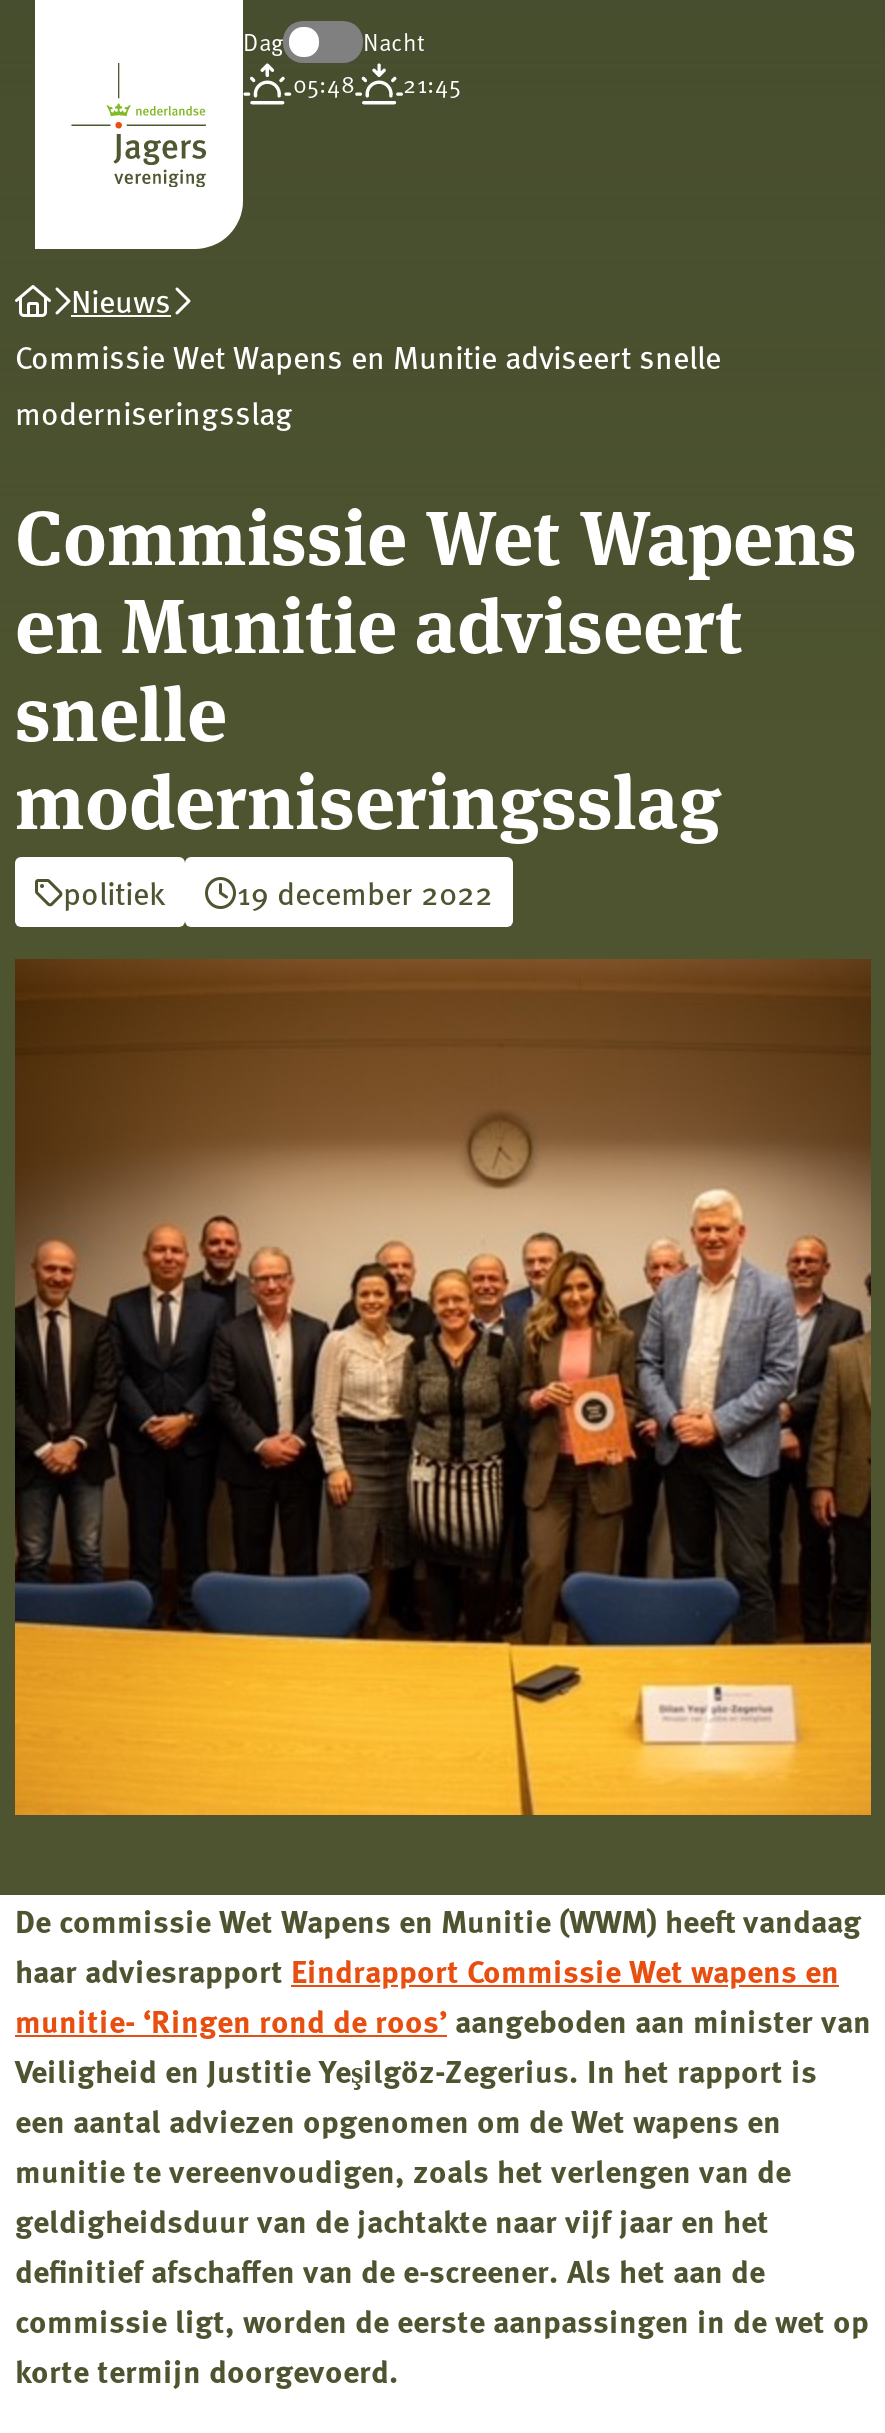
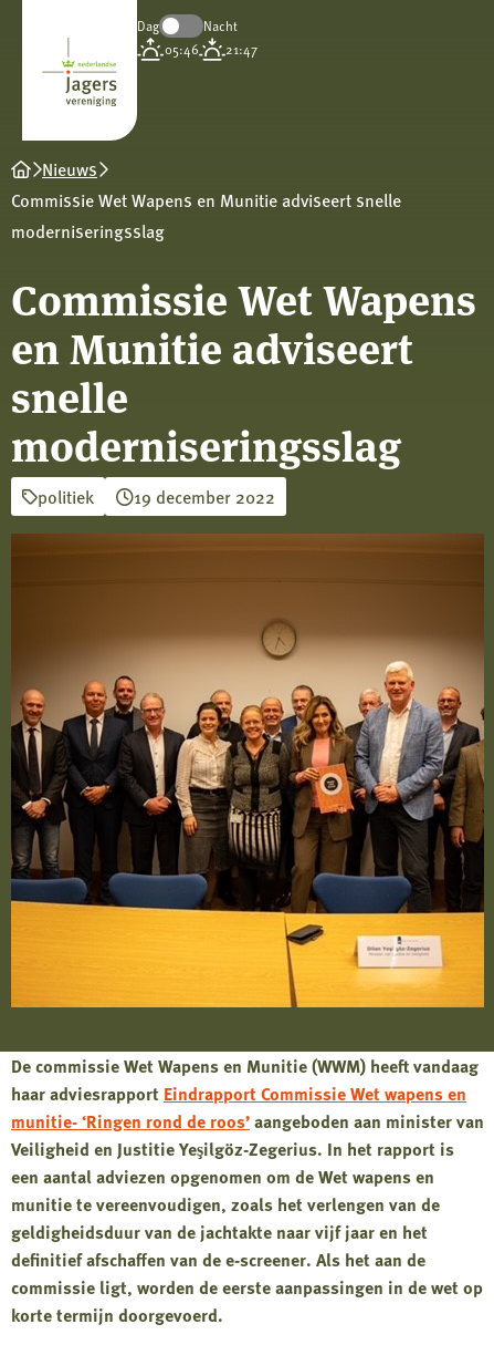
[293,67,355,99] 05:48 -> [165,39,199,59] 05:46
[403,67,461,99] 21:45 -> [225,39,257,59] 21:47

